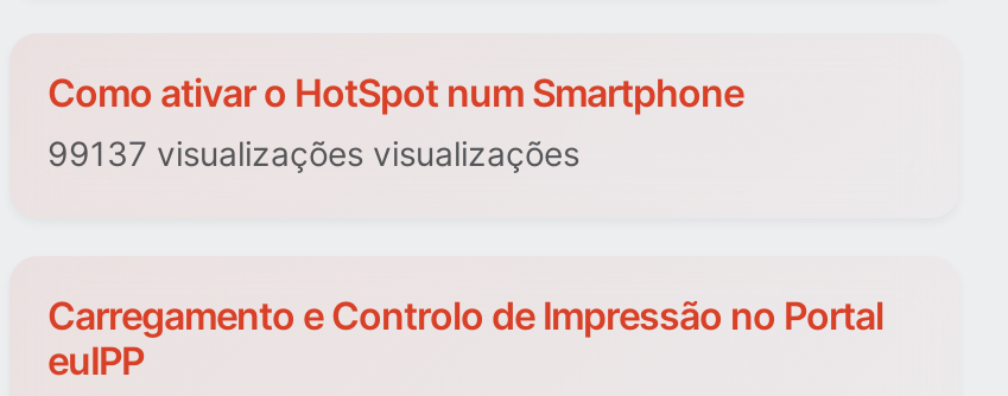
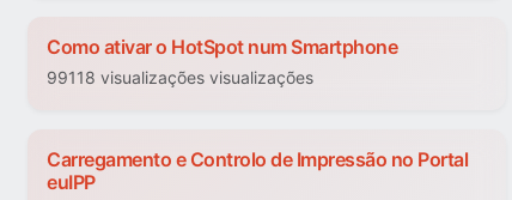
[47,134,579,174] 99137 visualizações visualizações -> [47,68,313,88] 99118 visualizações visualizações

